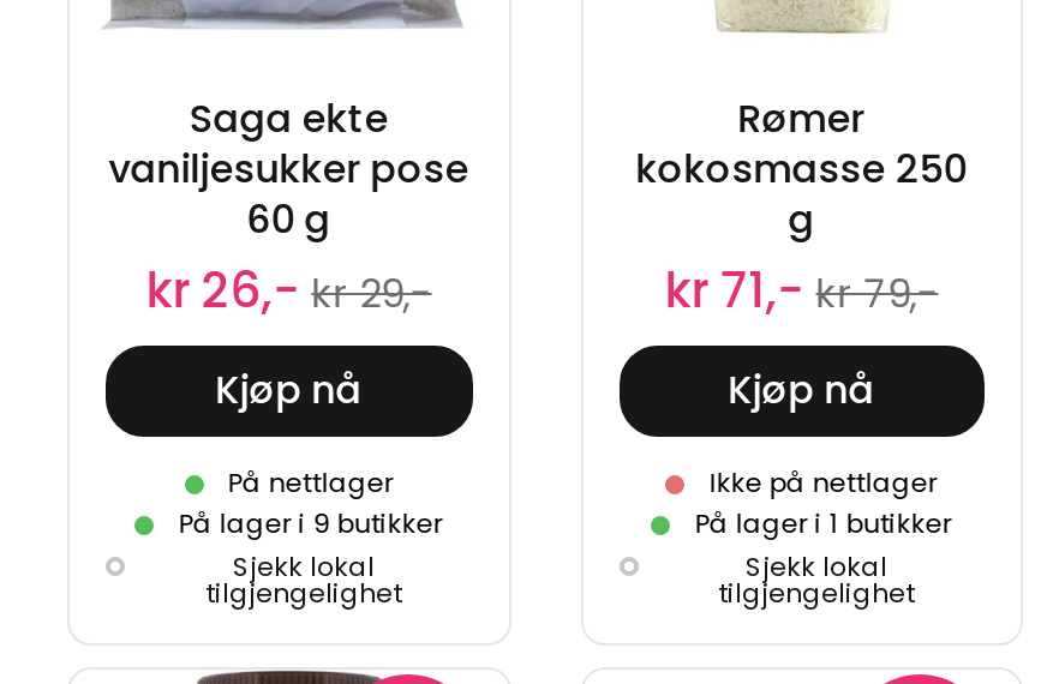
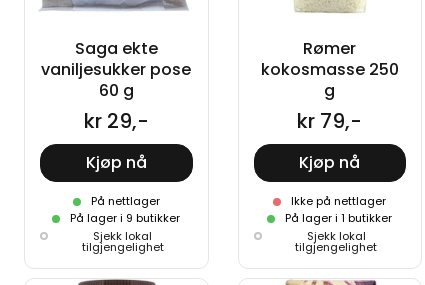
[146,256,432,324] kr 26,- kr 29,- -> [84,107,149,135] kr 29,-
[665,256,938,324] kr 71,- kr 79,- -> [297,107,362,135] kr 79,-

